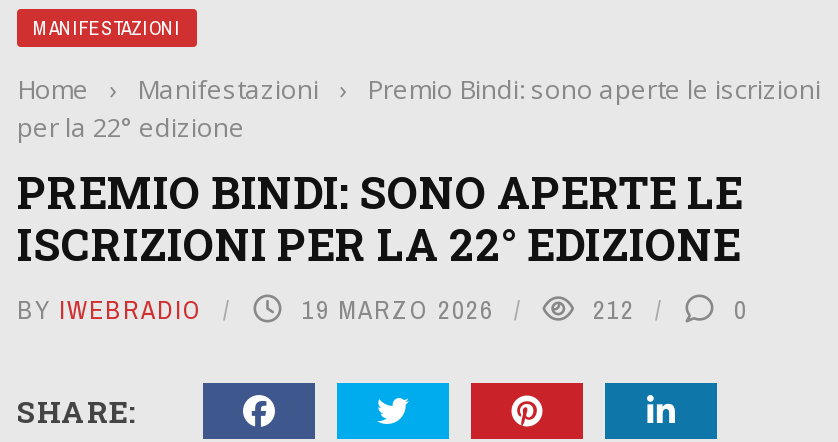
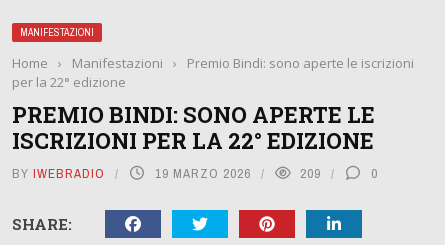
[593,293,635,327] 212 -> [300,165,321,182] 209

